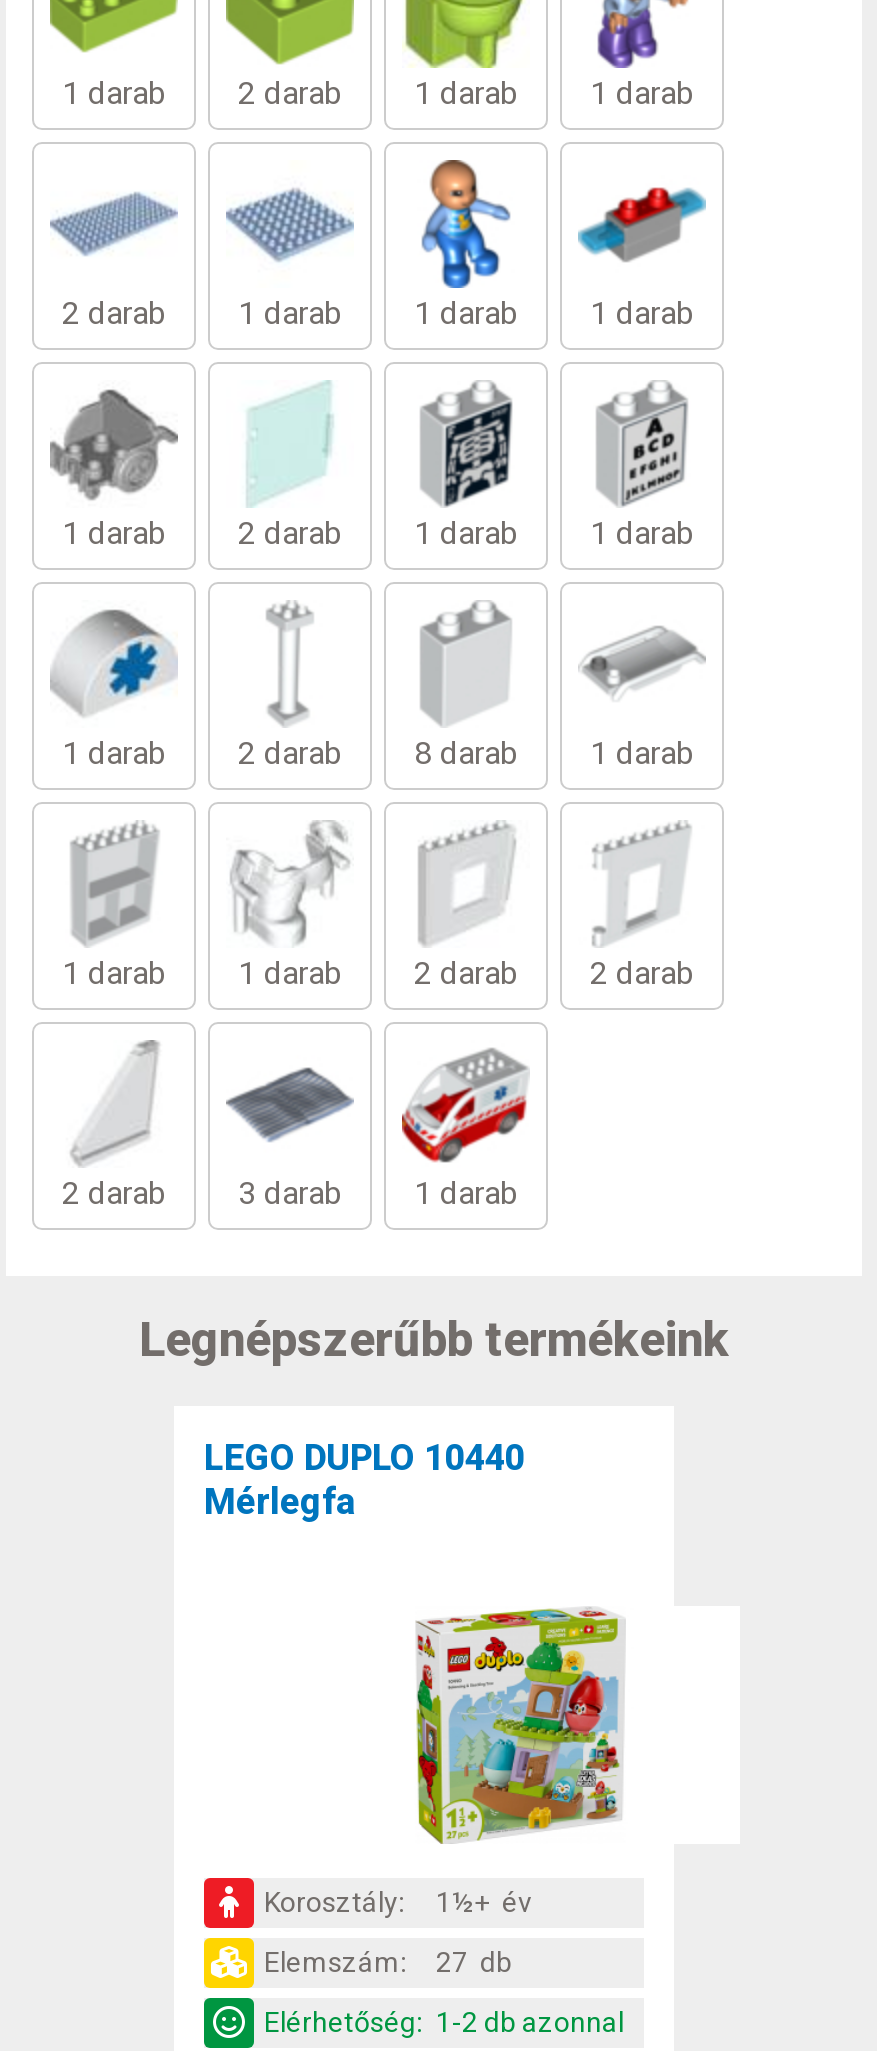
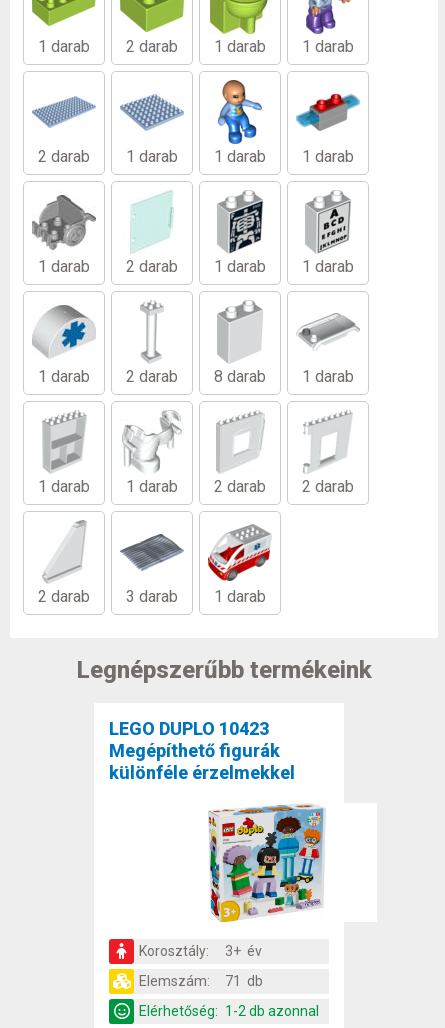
[204,1436,524,1522] LEGO DUPLO 10440 | Mérlegfa -> [109,718,295,783] LEGO DUPLO 10423 | Megépíthető figurák | különféle érzelmekkel
[264,1608,636,1918] [image] | Korosztály: 1½+ év -> [139,805,325,959] [image] | Korosztály: 3+ év
[264,1946,512,1978] Elemszám: 27 db -> [139,973,263,989] Elemszám: 71 db

